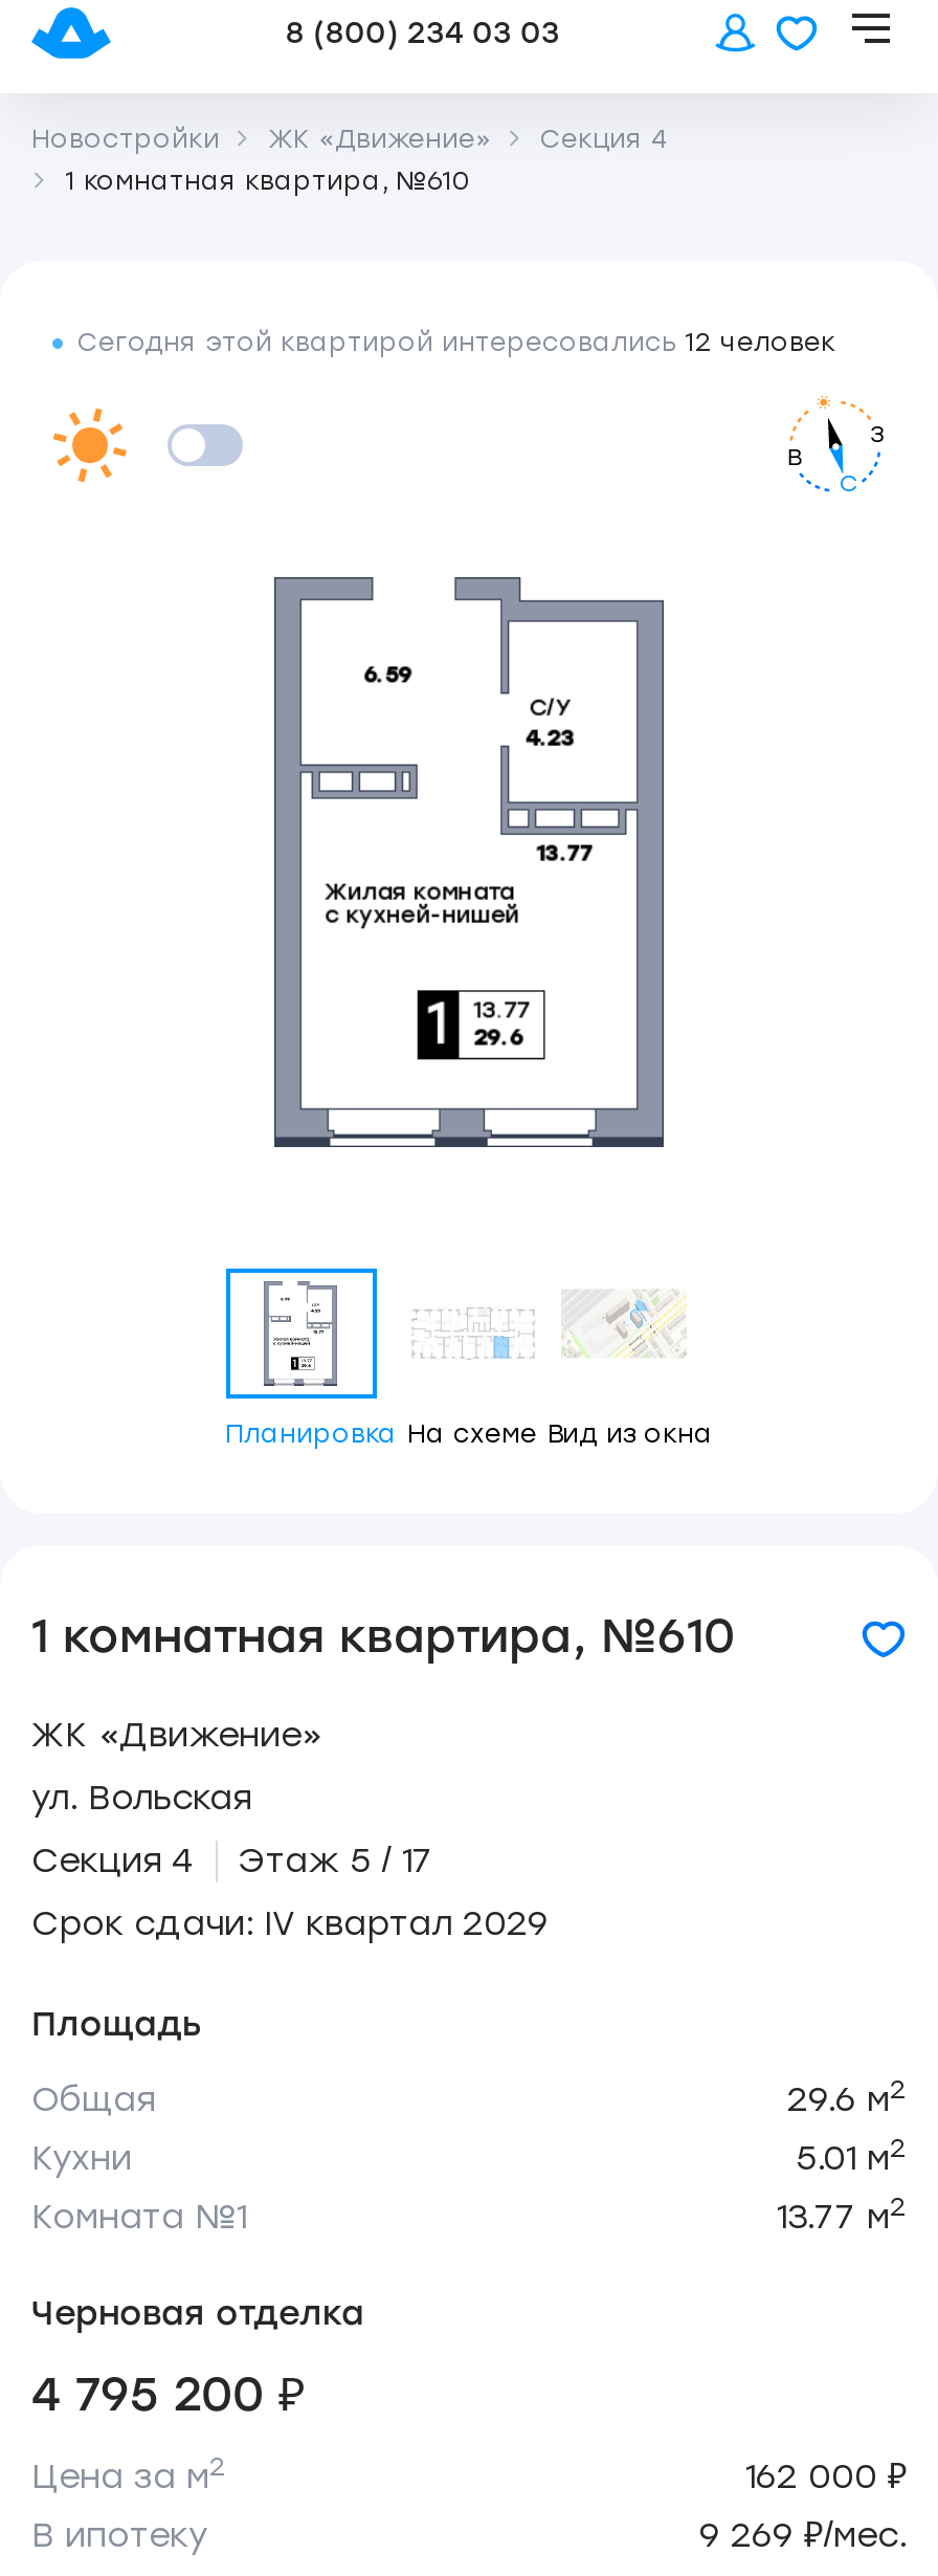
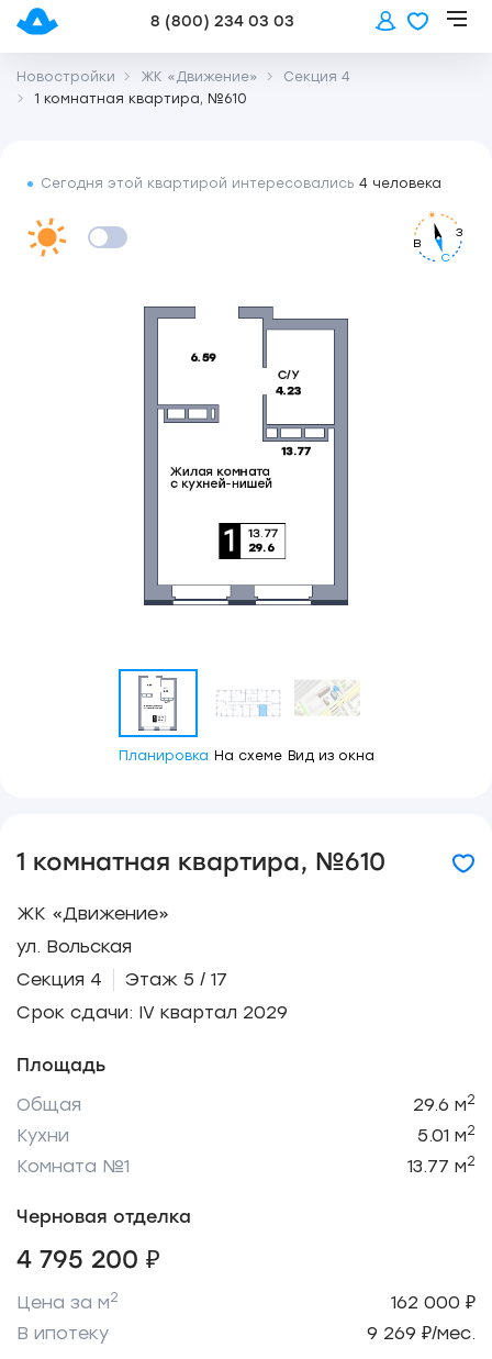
[77,328,835,357] Сегодня этой квартирой интересовались 12 человек -> [41,176,441,191] Сегодня этой квартирой интересовались 4 человека

